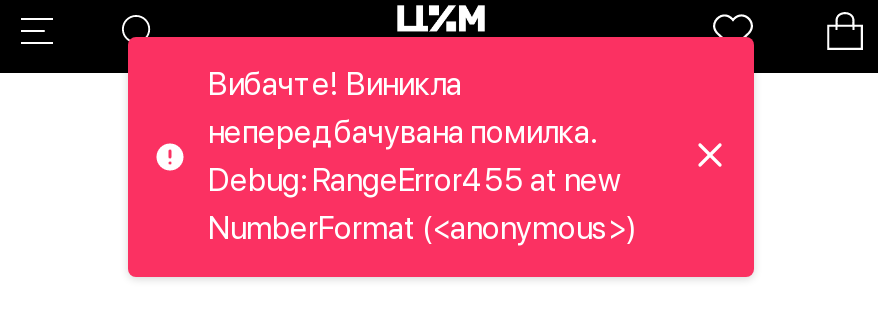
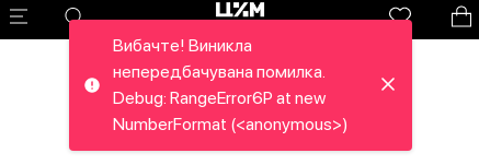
[208,161,620,199] Debug: RangeError455 at new -> [112,87,325,108] Debug: RangeError6P at new

